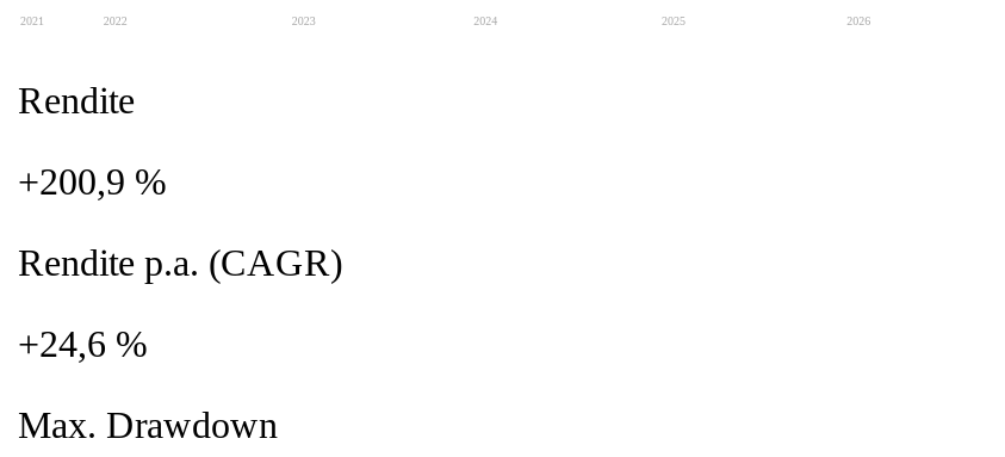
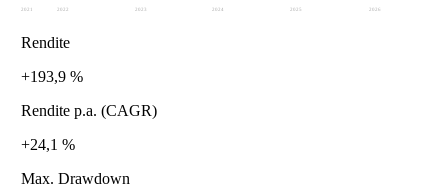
[18,160,166,201] +200,9 % -> [21,68,83,85] +193,9 %
[18,323,147,363] +24,6 % -> [21,136,75,153] +24,1 %

